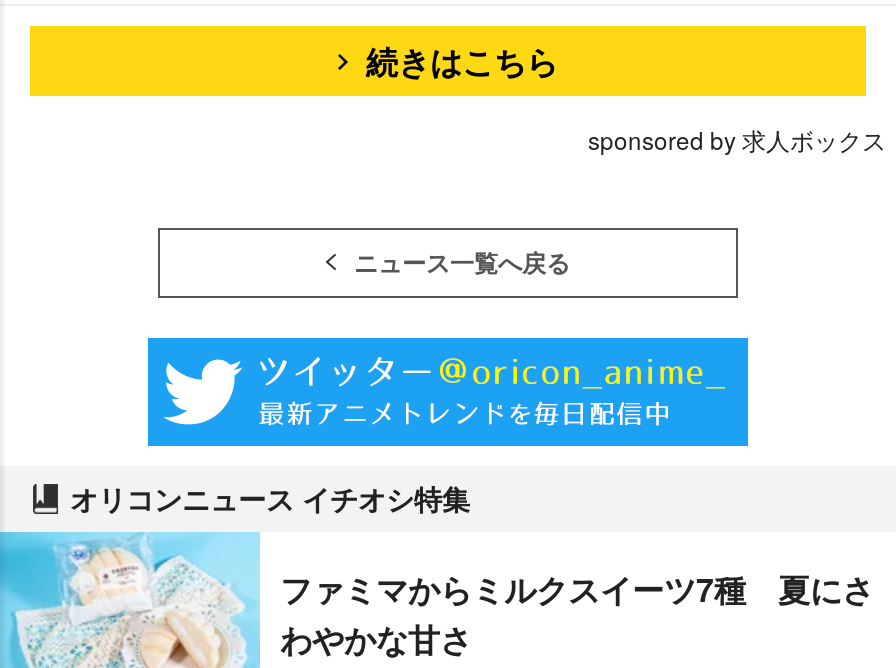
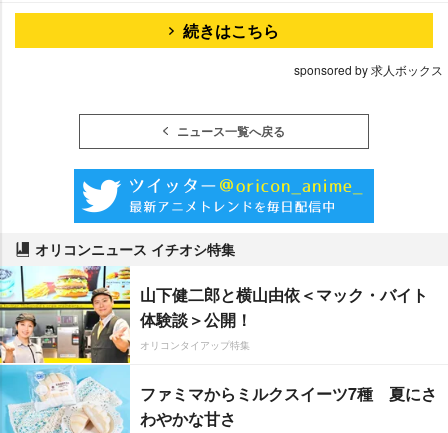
none -> [3,265,428,364] [image] | 山下健二郎と横山由依＜マック・バイト | 体験談＞公開！ | オリコンタイアップ特集

